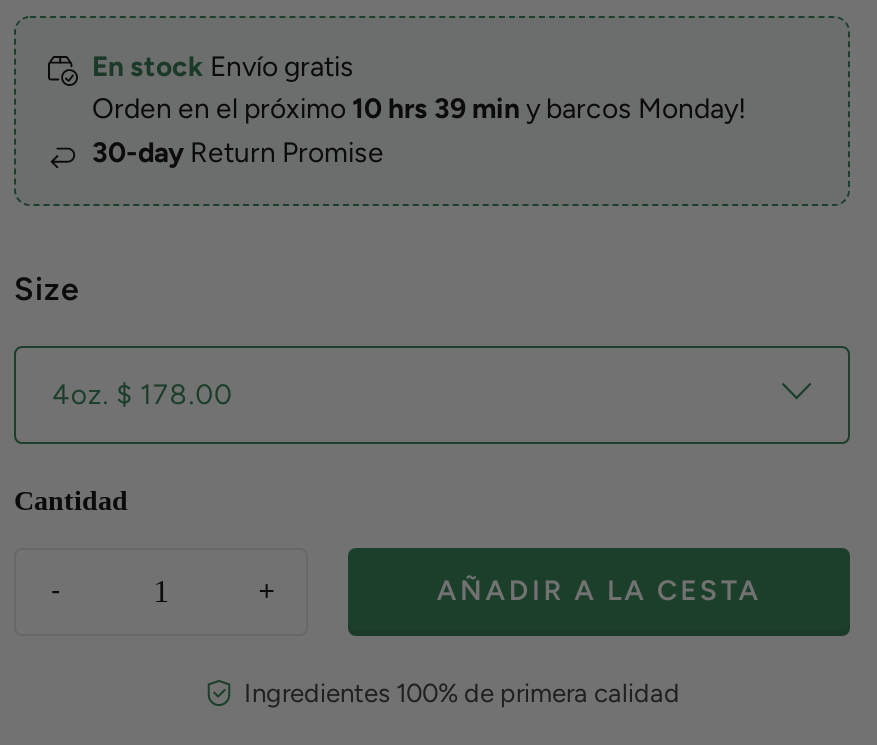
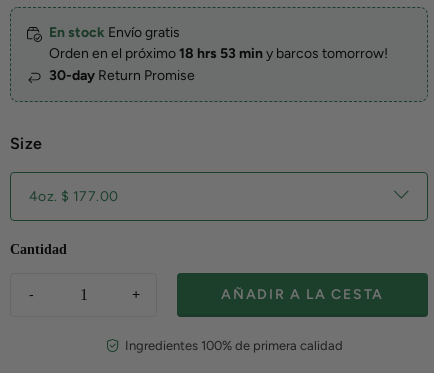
[92,91,746,125] Orden en el próximo 10 hrs 39 min y barcos Monday! -> [49,45,388,62] Orden en el próximo 18 hrs 53 min y barcos tomorrow!

